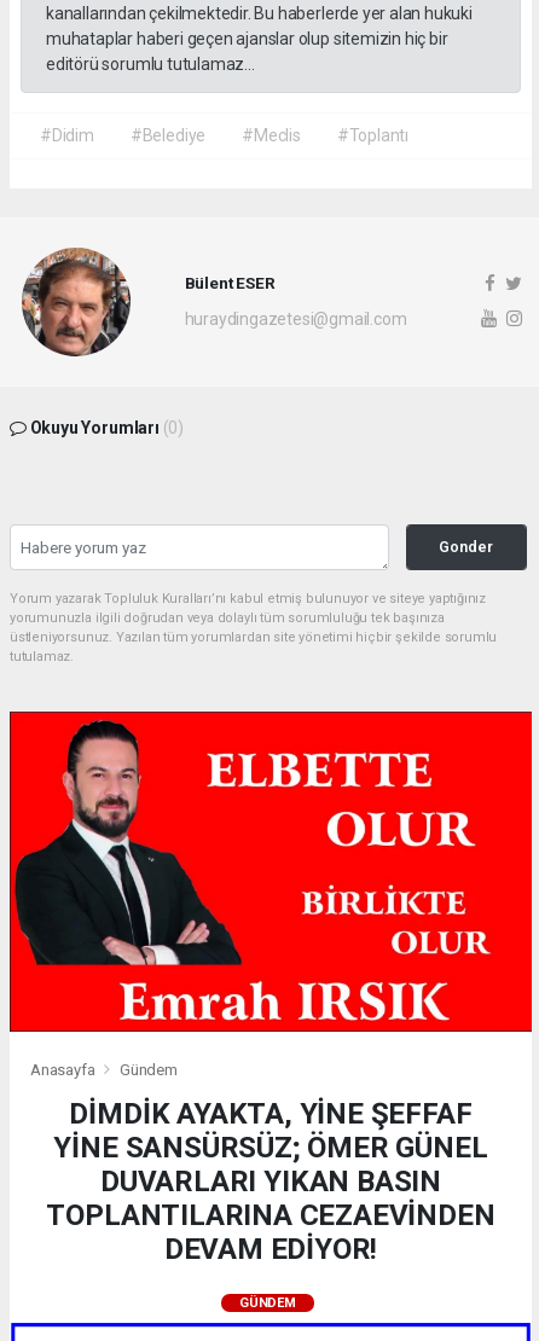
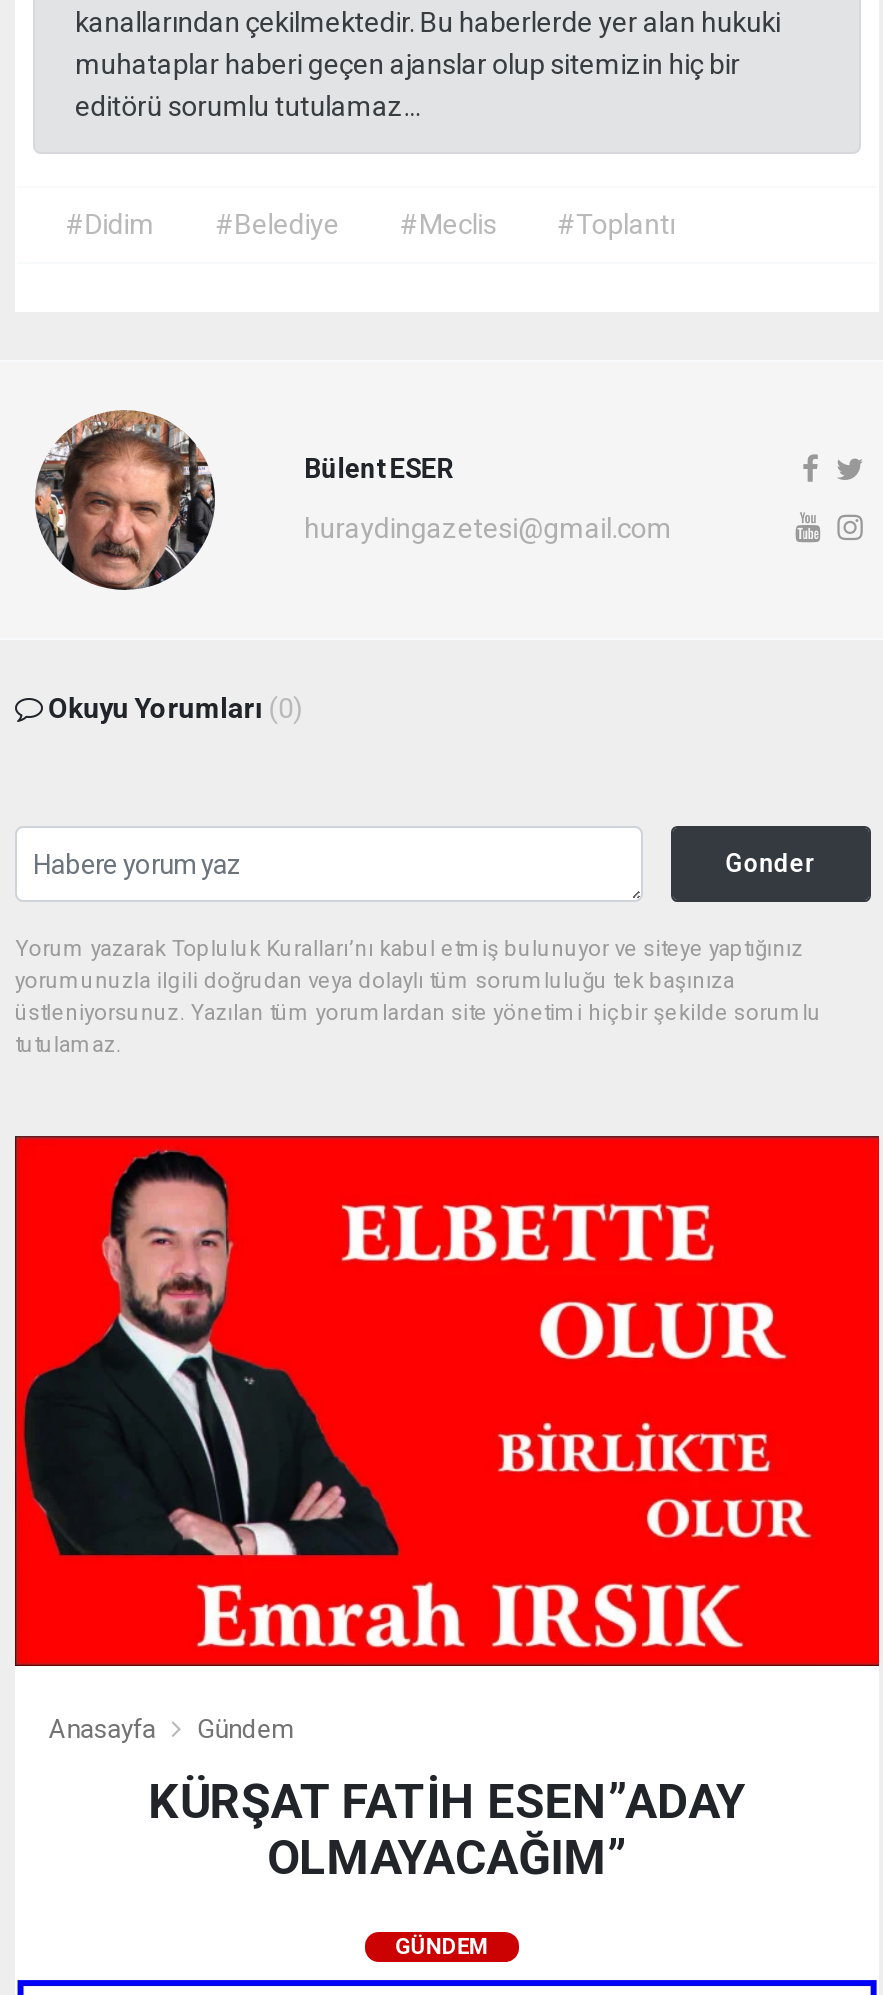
[47,1097,495,1266] DİMDİK AYAKTA, YİNE ŞEFFAF | YİNE SANSÜRSÜZ; ÖMER GÜNEL | DUVARLARI YIKAN BASIN | TOPLANTILARINA CEZAEVİNDEN | DEVAM EDİYOR! -> [148,1773,746,1885] KÜRŞAT FATİH ESEN”ADAY | OLMAYACAĞIM”

